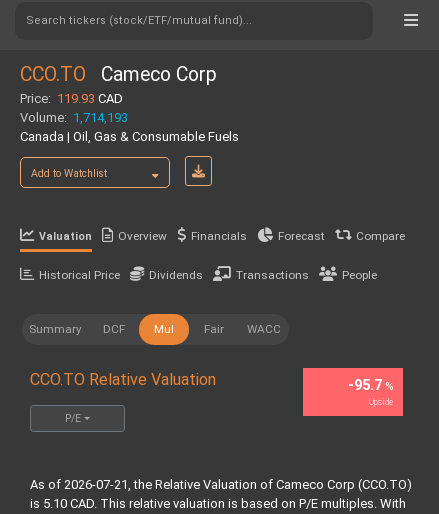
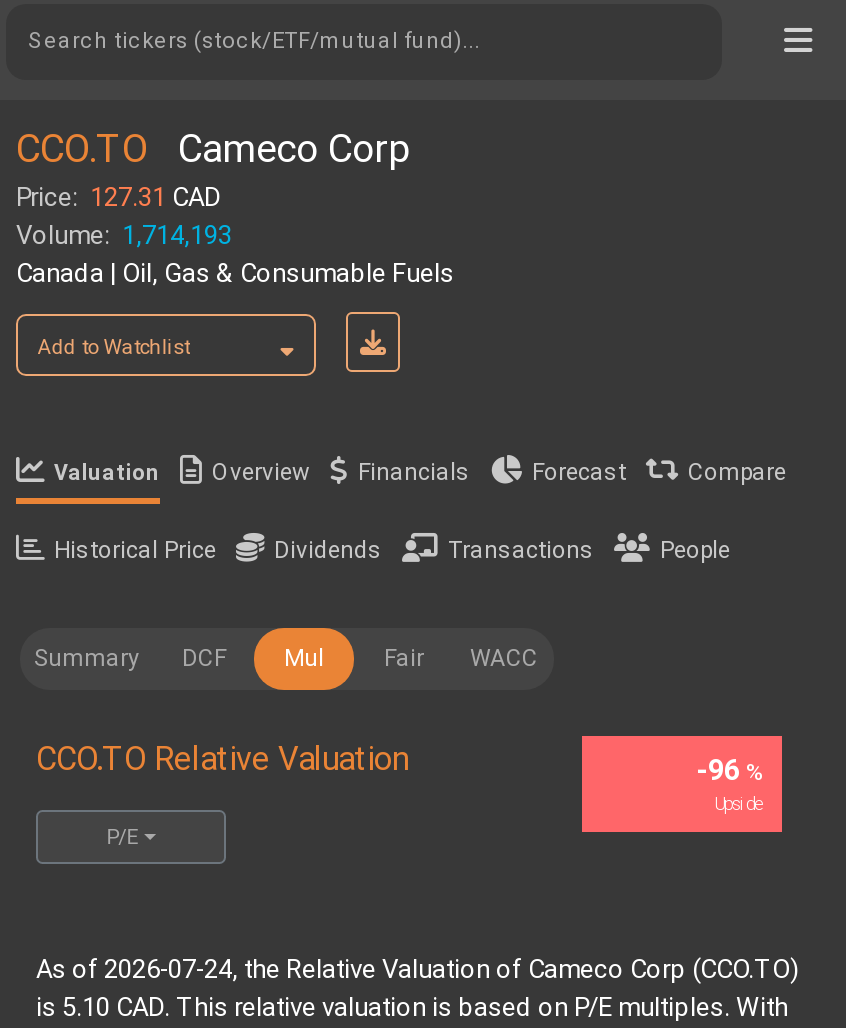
[20,91,123,106] Price: 119.93 CAD -> [16,182,222,212] Price: 127.31 CAD
[348,377,393,393] -95.7% -> [696,754,762,786] -96%
[30,477,412,492] As of 2026-07-21, the Relative Valuation of Cameco Corp (CCO.TO) -> [36,954,800,984] As of 2026-07-24, the Relative Valuation of Cameco Corp (CCO.TO)

